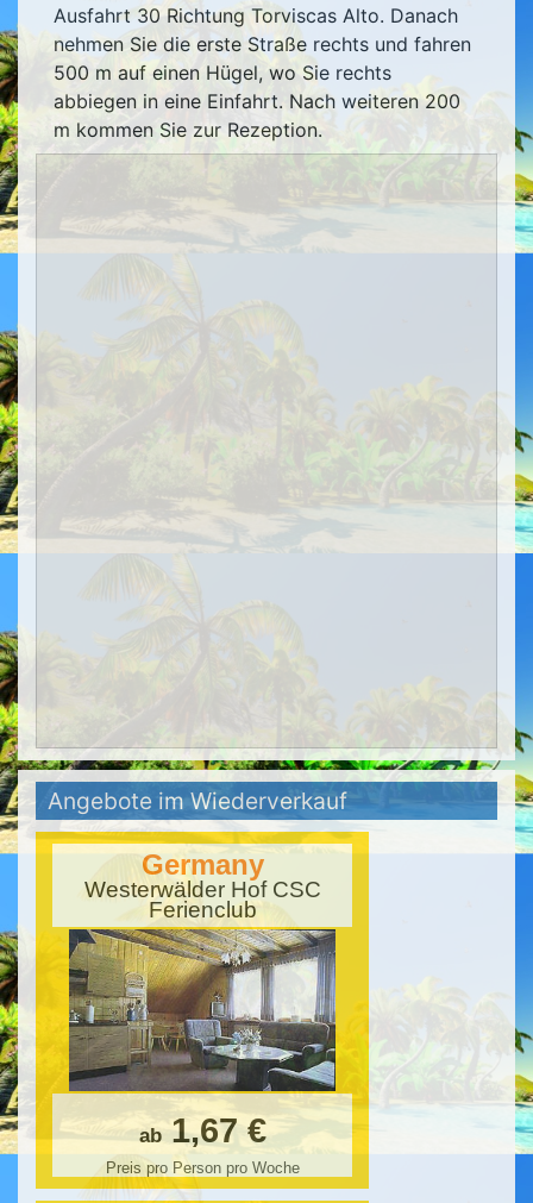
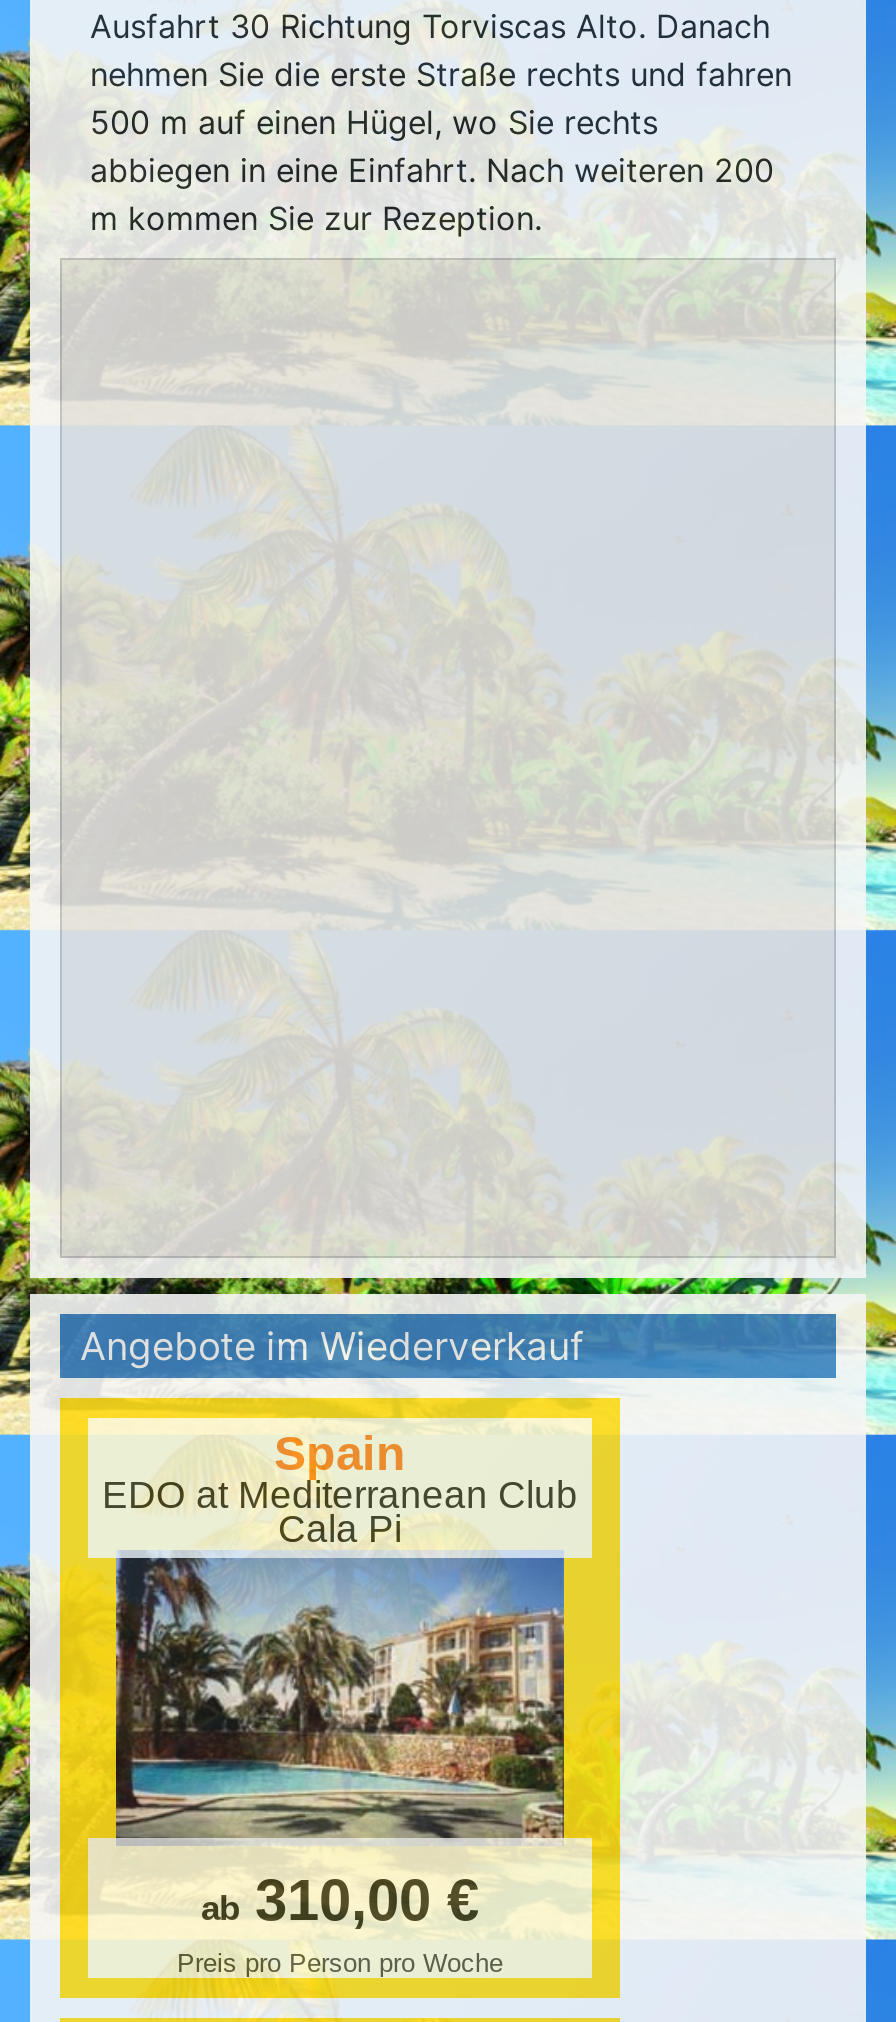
[84,848,321,922] Germany | Westerwälder Hof CSC | Ferienclub -> [102,1426,578,1550] Spain | EDO at Mediterranean Club | Cala Pi
[68,923,337,1149] [image] | ab 1,67 € -> [114,1550,566,1932] [image] | ab 310,00 €

